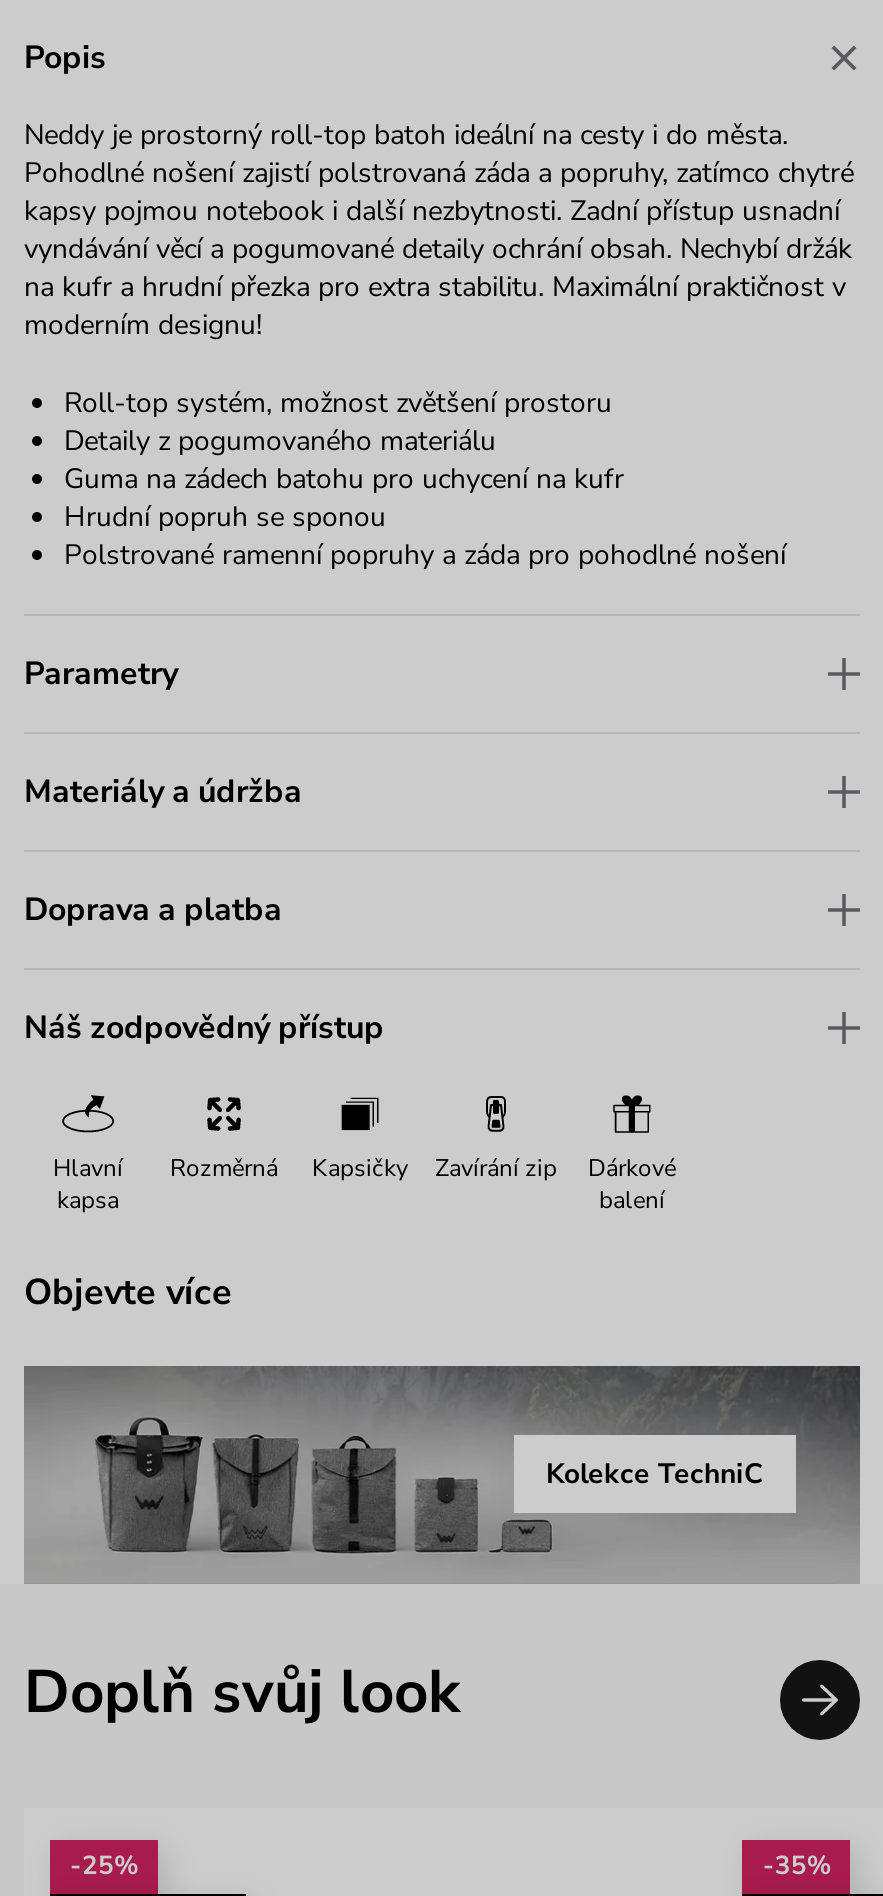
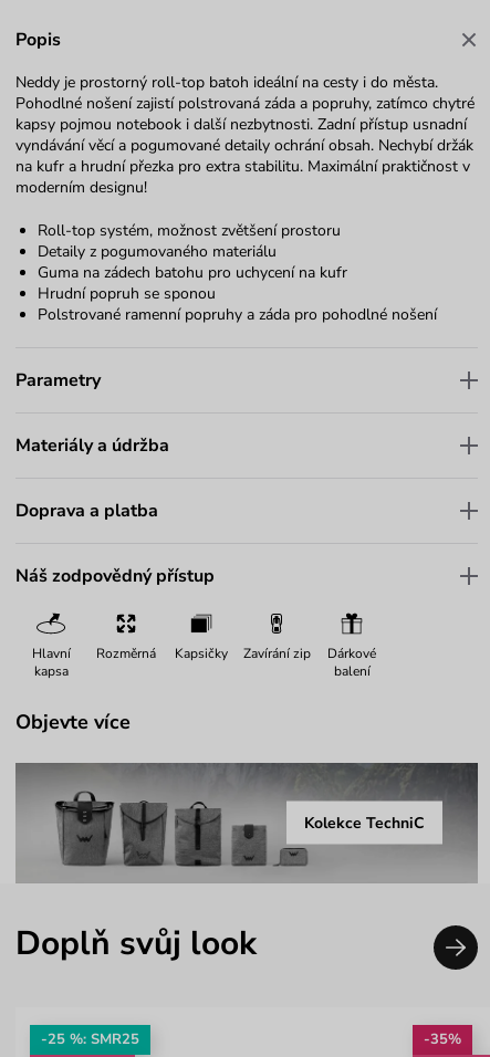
[70,1849,138,1885] -25% -> [41,1030,139,1050] -25 %: SMR25

